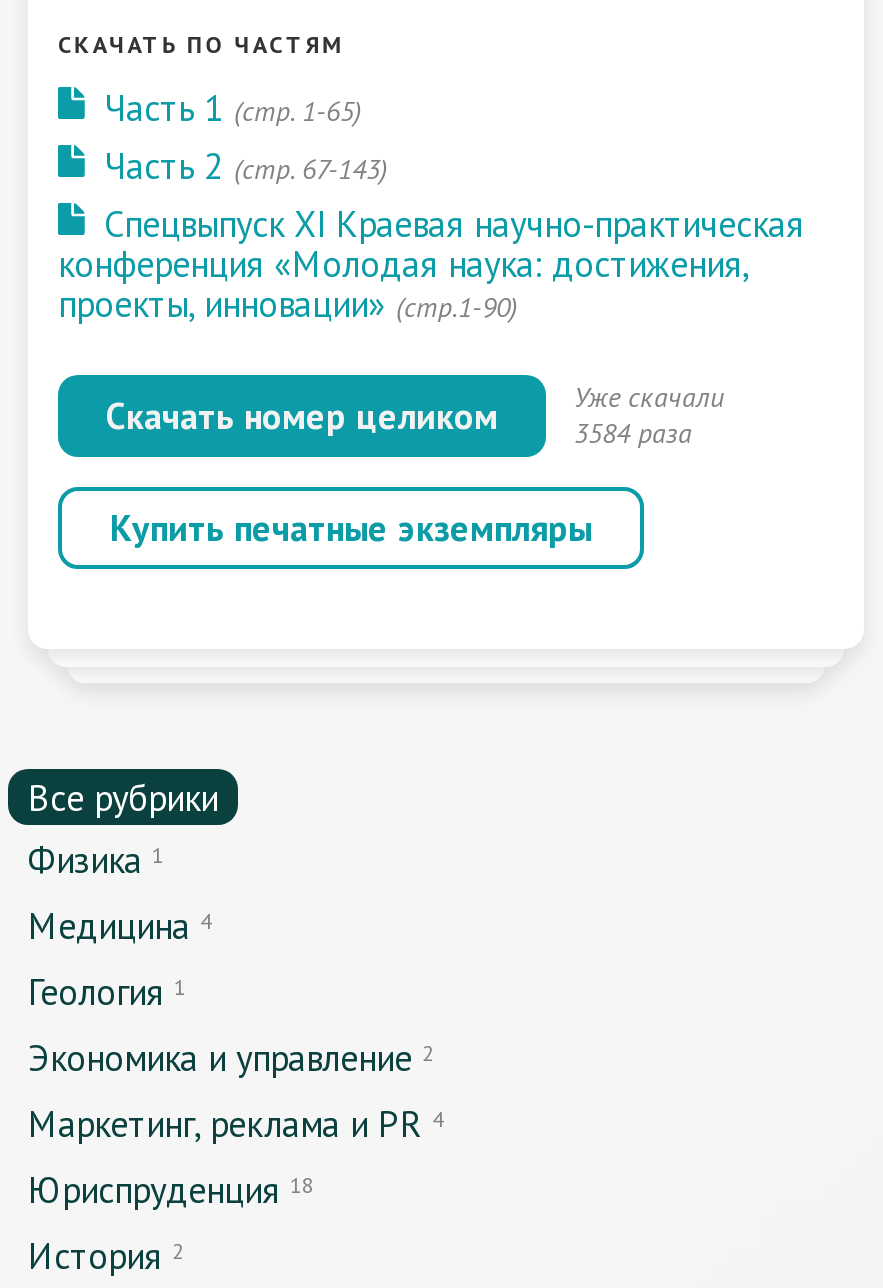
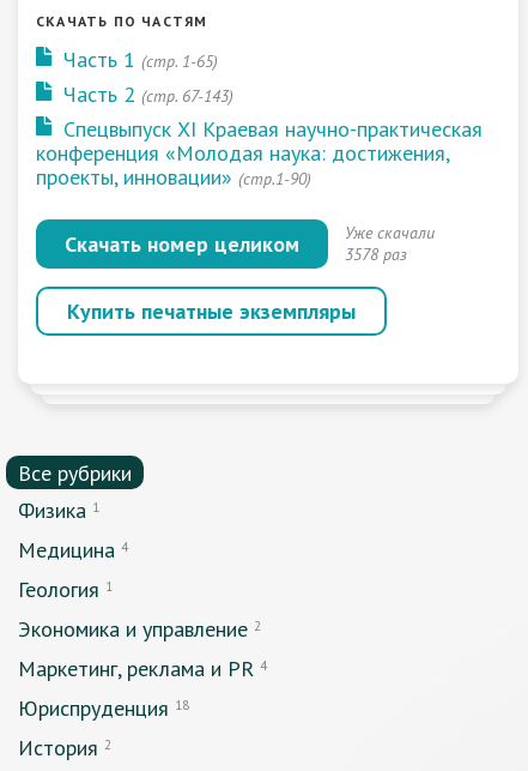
[574,415,692,451] 3584 раза -> [345,243,407,265] 3578 раз

